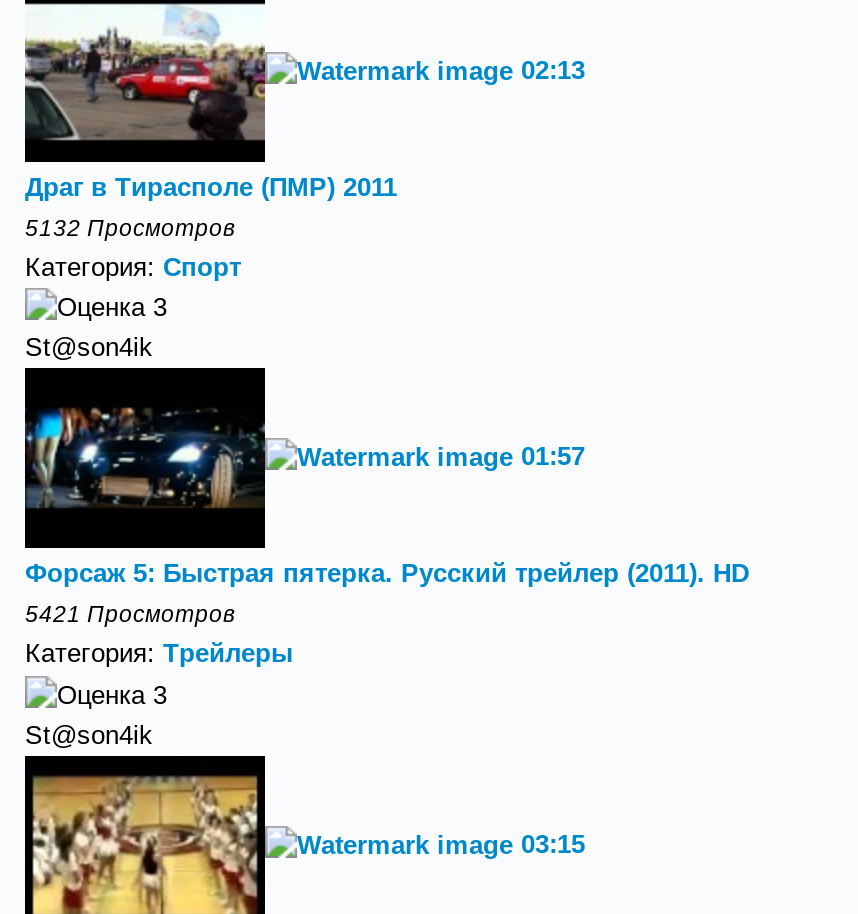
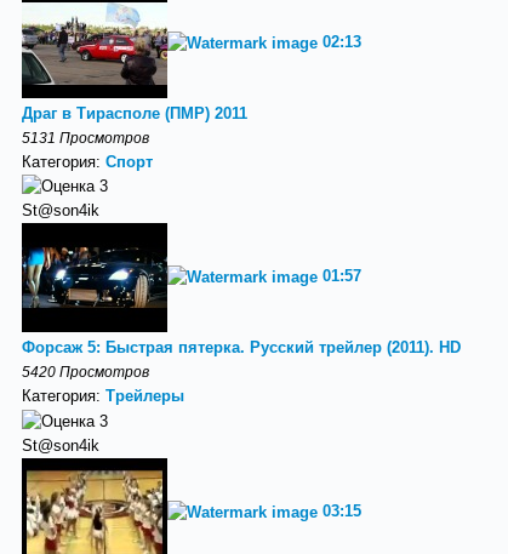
[25,214,235,240] 5132 Просмотров -> [22,129,149,145] 5131 Просмотров
[25,601,235,627] 5421 Просмотров -> [22,364,149,380] 5420 Просмотров

